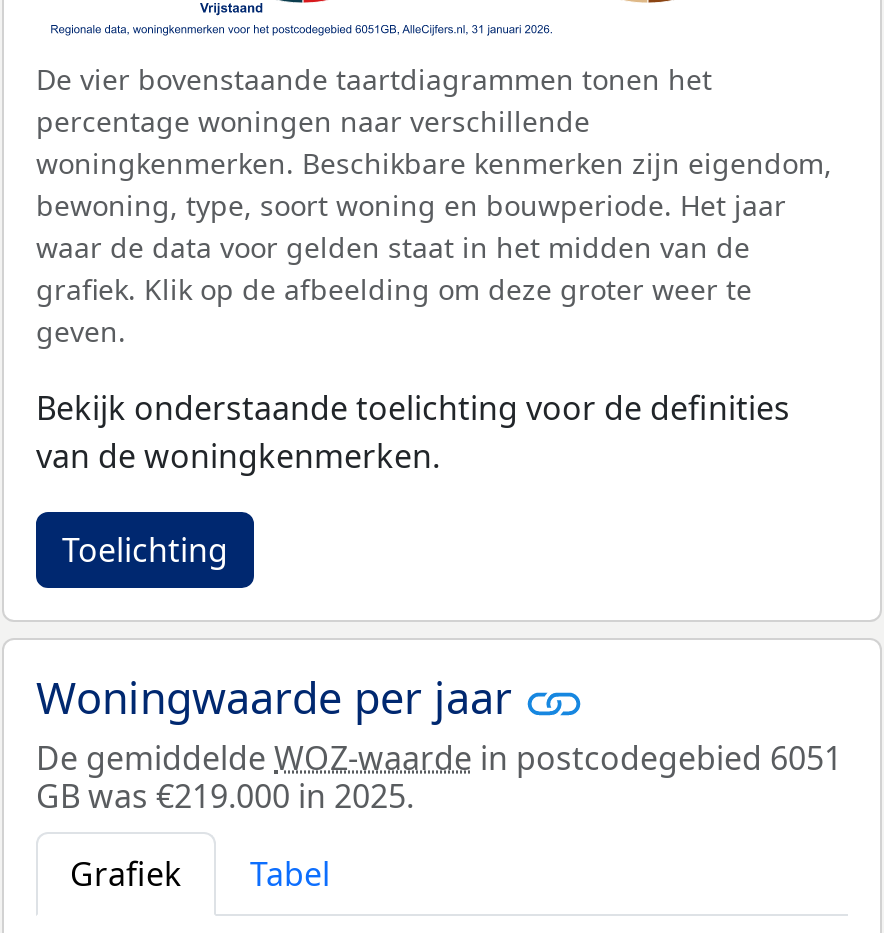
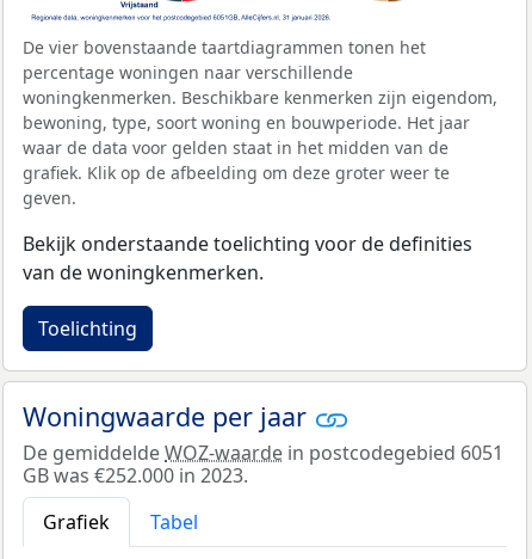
[36,775,414,819] GB was €219.000 in 2025. -> [23,463,248,489] GB was €252.000 in 2023.

